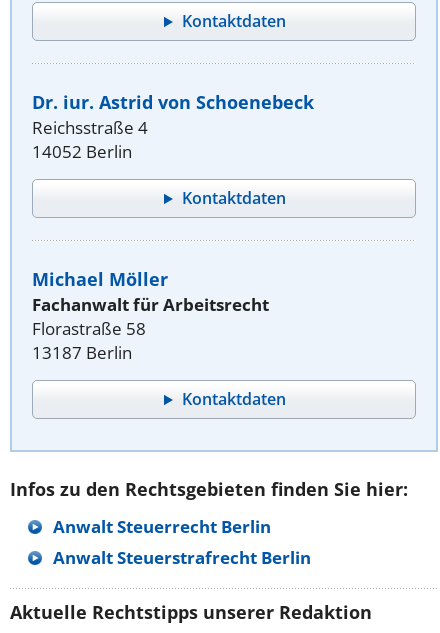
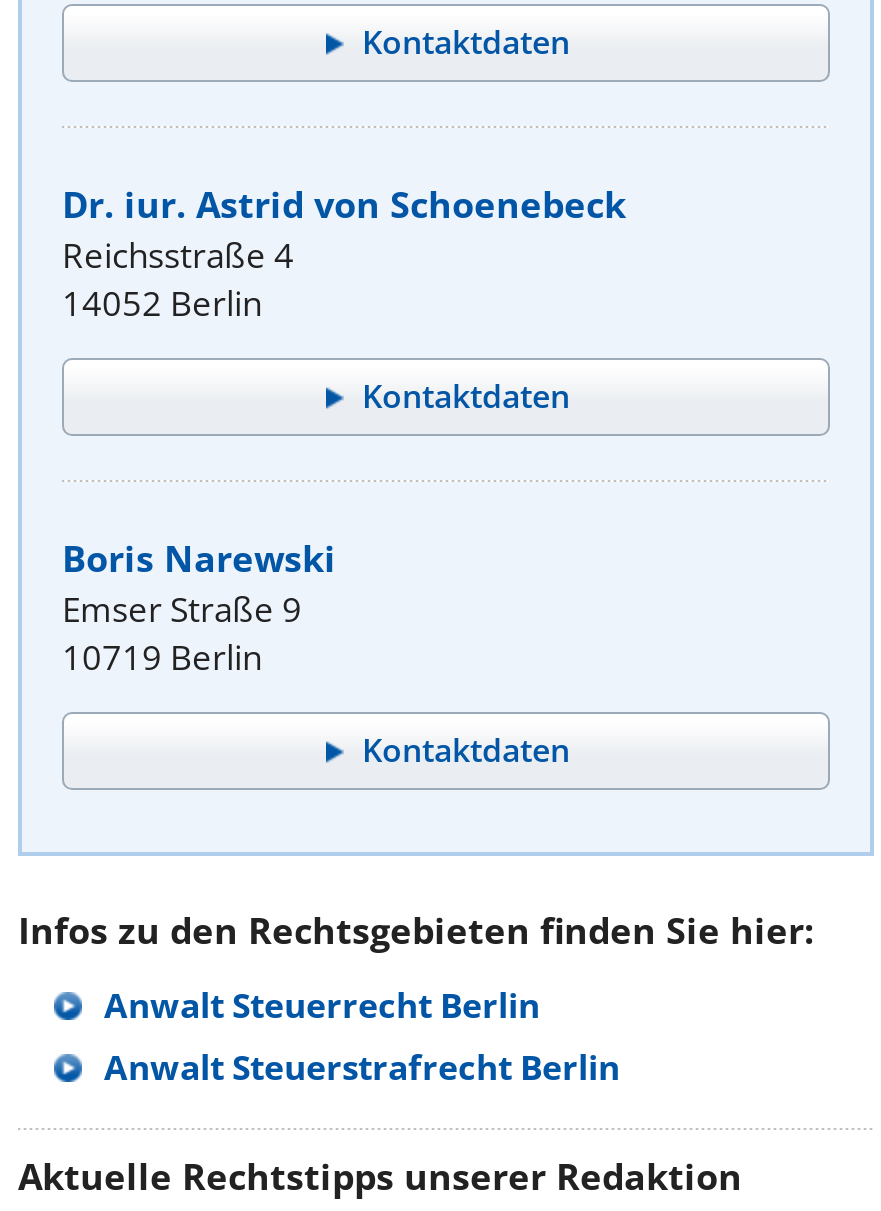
[32,266,269,363] Michael Möller | Fachanwalt für Arbeitsrecht | Florastraße 58 | 13187 Berlin -> [62,534,336,680] Boris Narewski | Emser Straße 9 | 10719 Berlin

